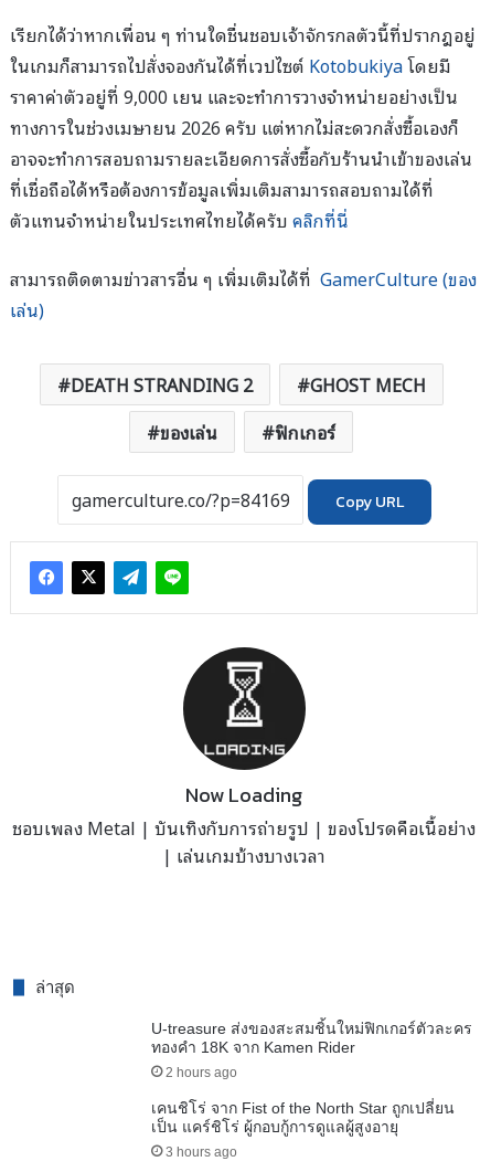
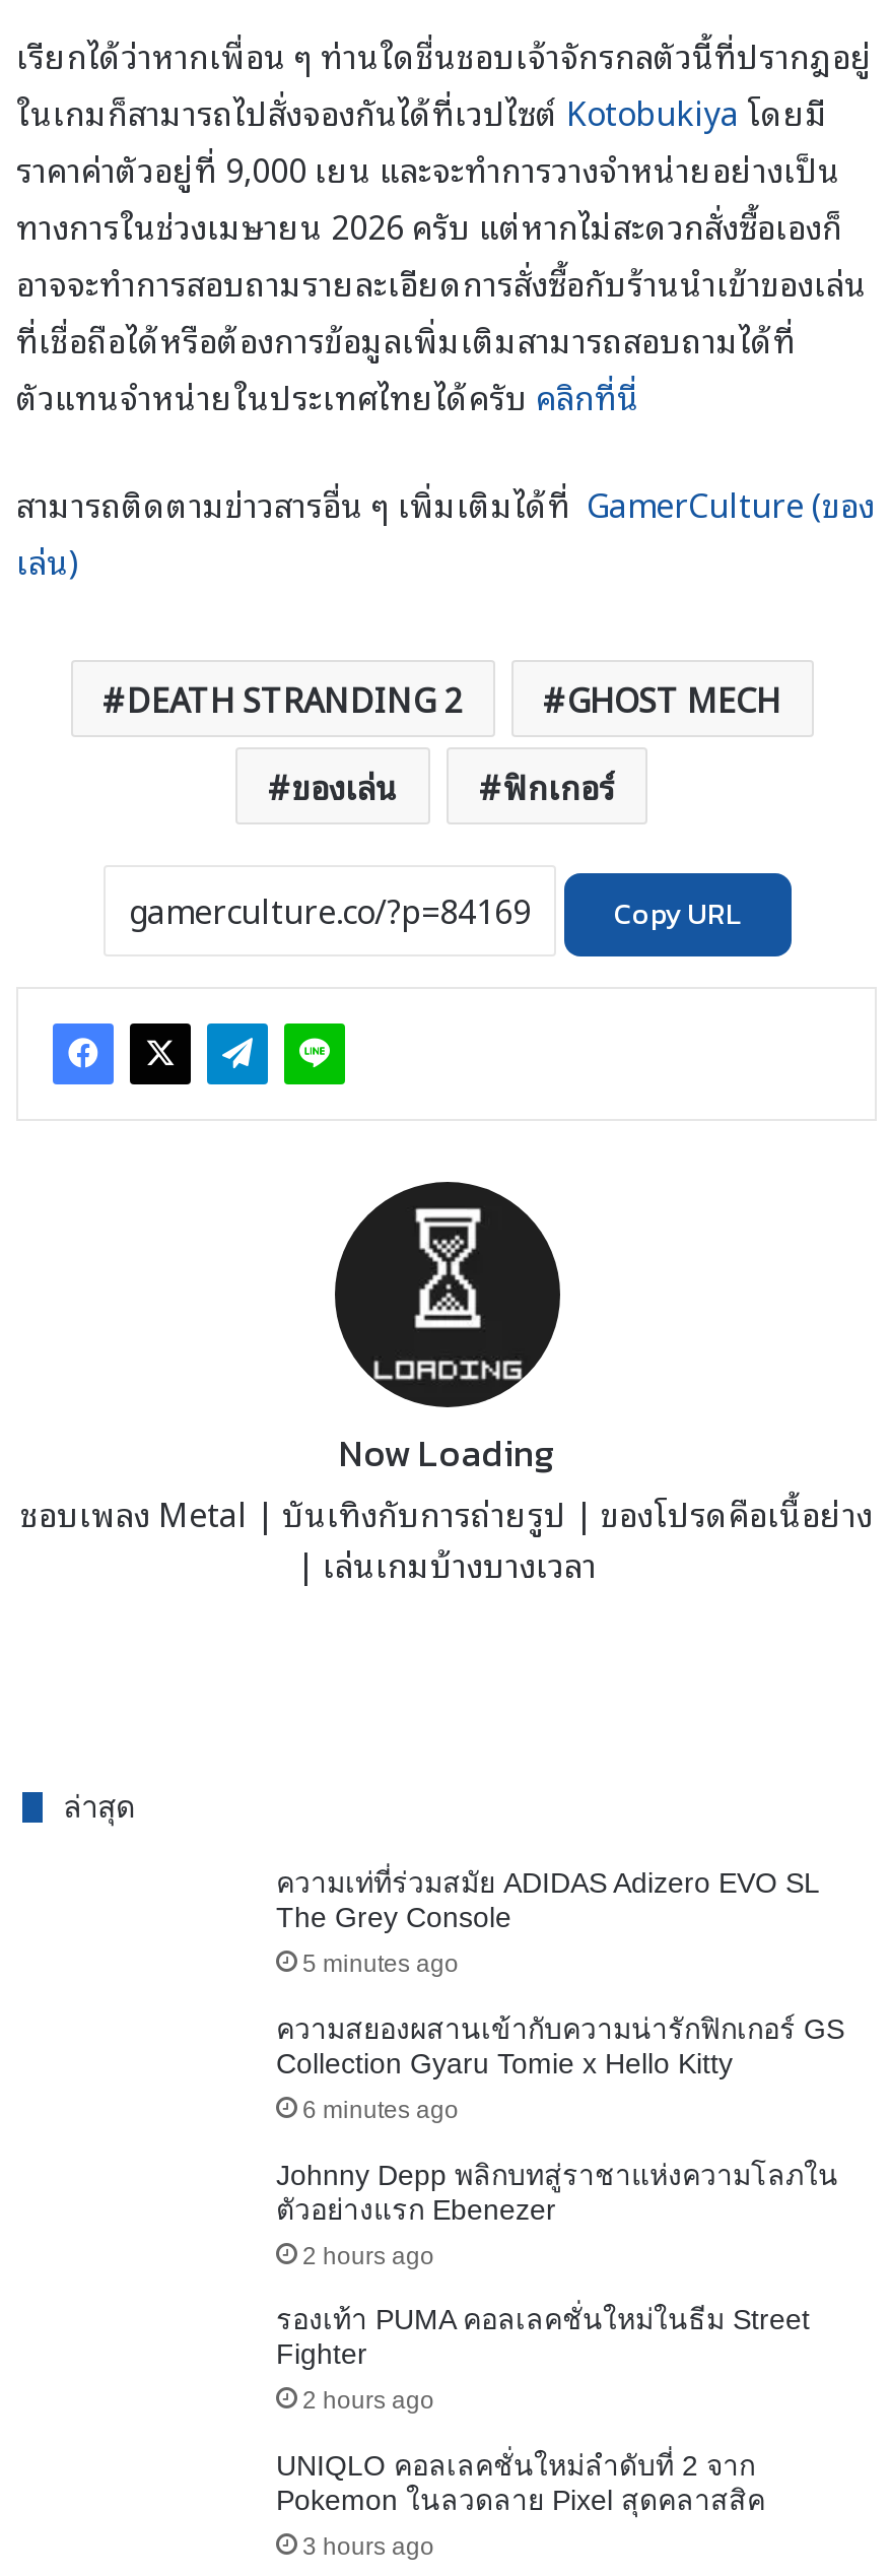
[151,1020,472,1056] U-treasure ส่งของสะสมชิ้นใหม่ฟิกเกอร์ตัวละคร | ทองคำ 18K จาก Kamen Rider -> [276,1867,844,2225] ความเท่ที่ร่วมสมัย ADIDAS Adizero EVO SL | The Grey Console | 5 minutes ago | ความสยองผสานเข้ากับความน่ารักฟิกเกอร์ GS | Collection Gyaru Tomie x Hello Kitty | 6 minutes ago | Johnny Depp พลิกบทสู่ราชาแห่งความโลภใน | ตัวอย่างแรก Ebenezer
[151,1099,455,1136] เคนชิโร่ จาก Fist of the North Star ถูกเปลี่ยน | เป็น แคร์ชิโร่ ผู้กอบกู้การดูแลผู้สูงอายุ -> [276,2304,810,2516] รองเท้า PUMA คอลเลคชั่นใหม่ในธีม Street | Fighter | 2 hours ago | UNIQLO คอลเลคชั่นใหม่ลำดับที่ 2 จาก | Pokemon ในลวดลาย Pixel สุดคลาสสิค

